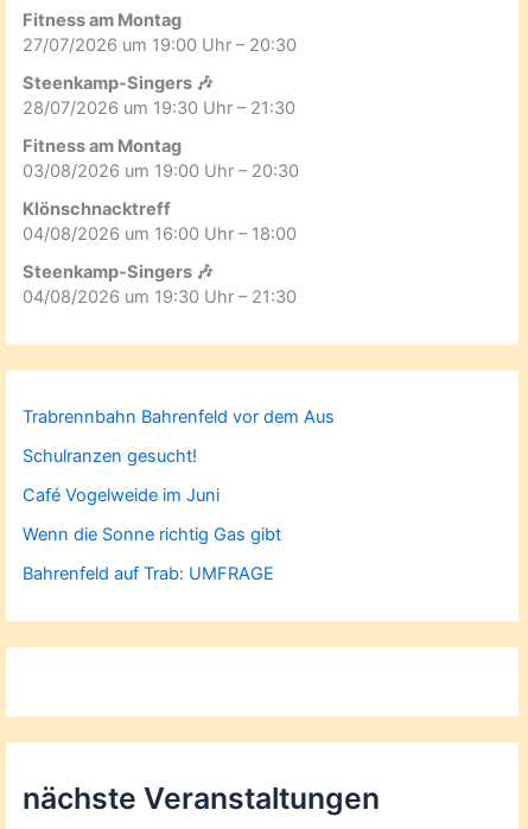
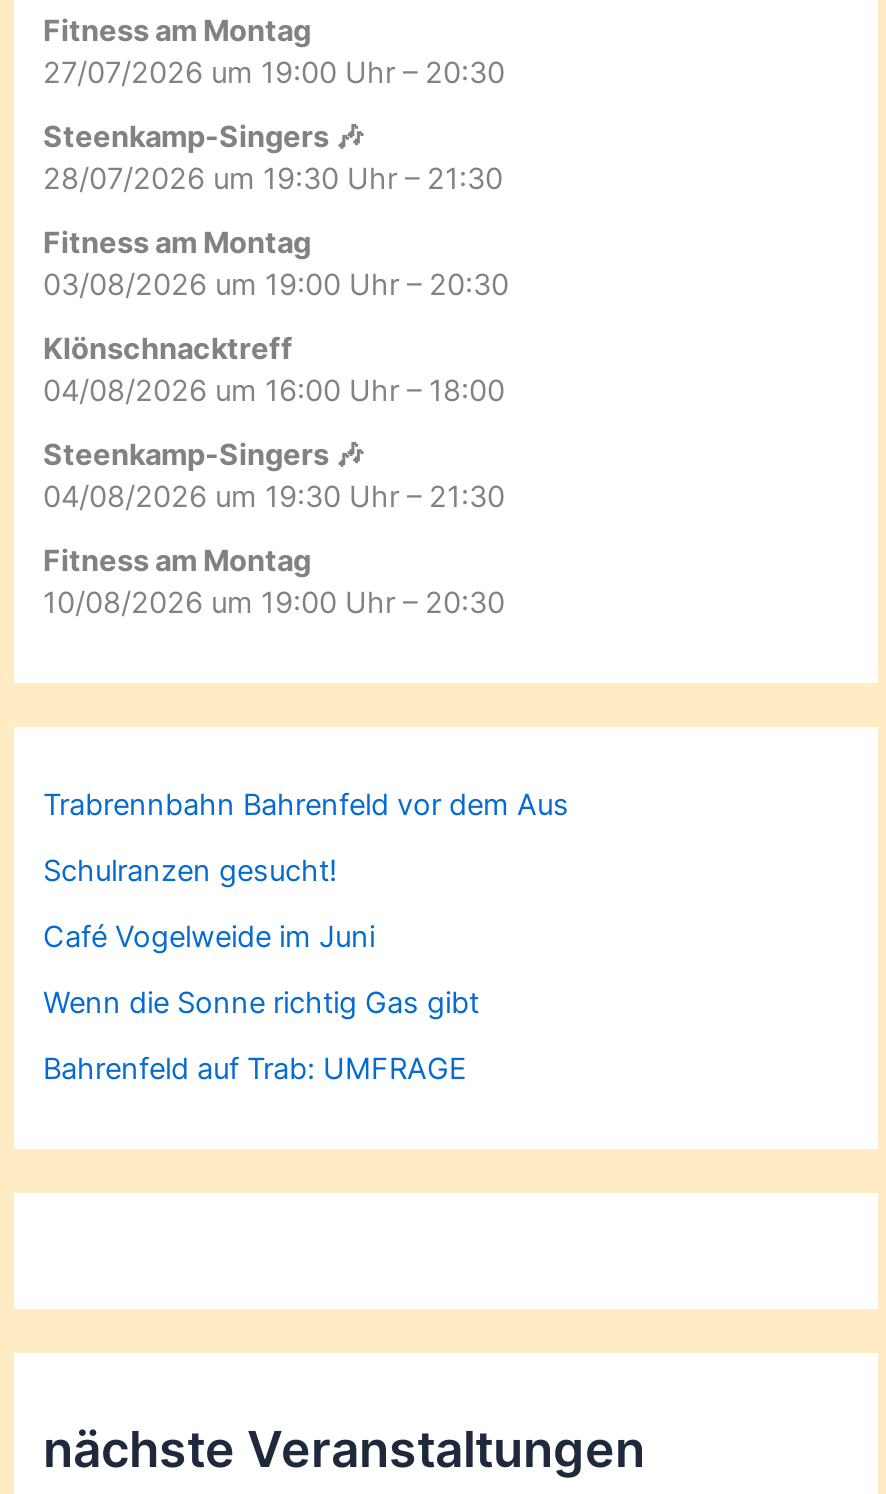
none -> [43,542,505,620] Fitness am Montag | 10/08/2026 um 19:00 Uhr – 20:30

